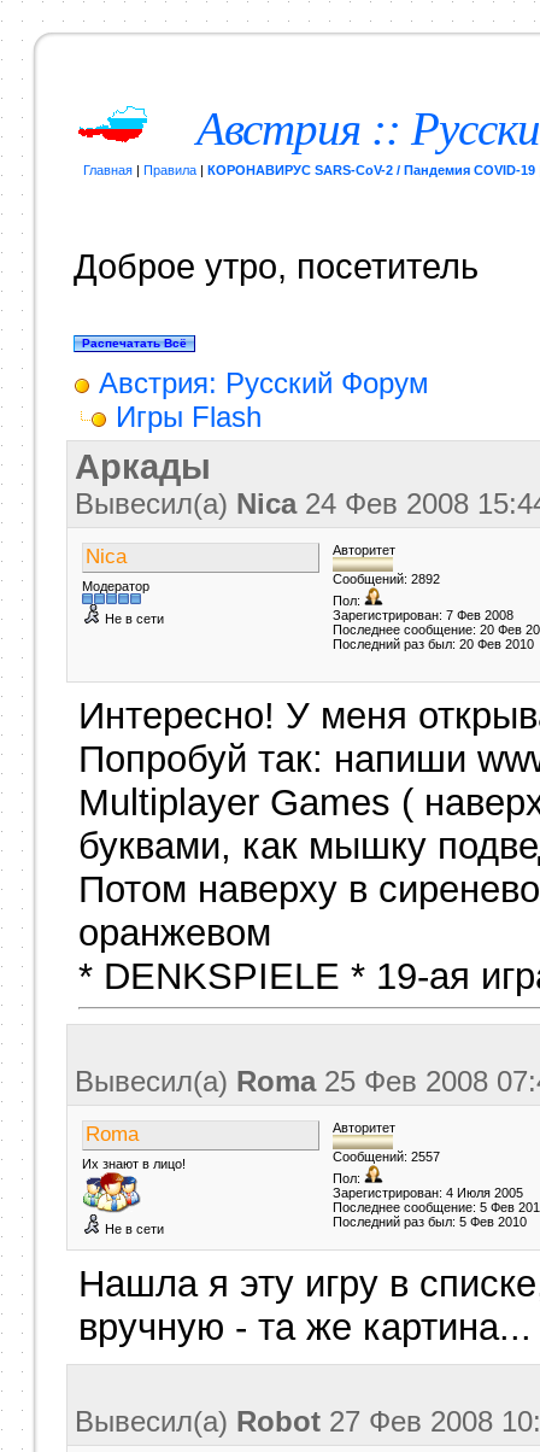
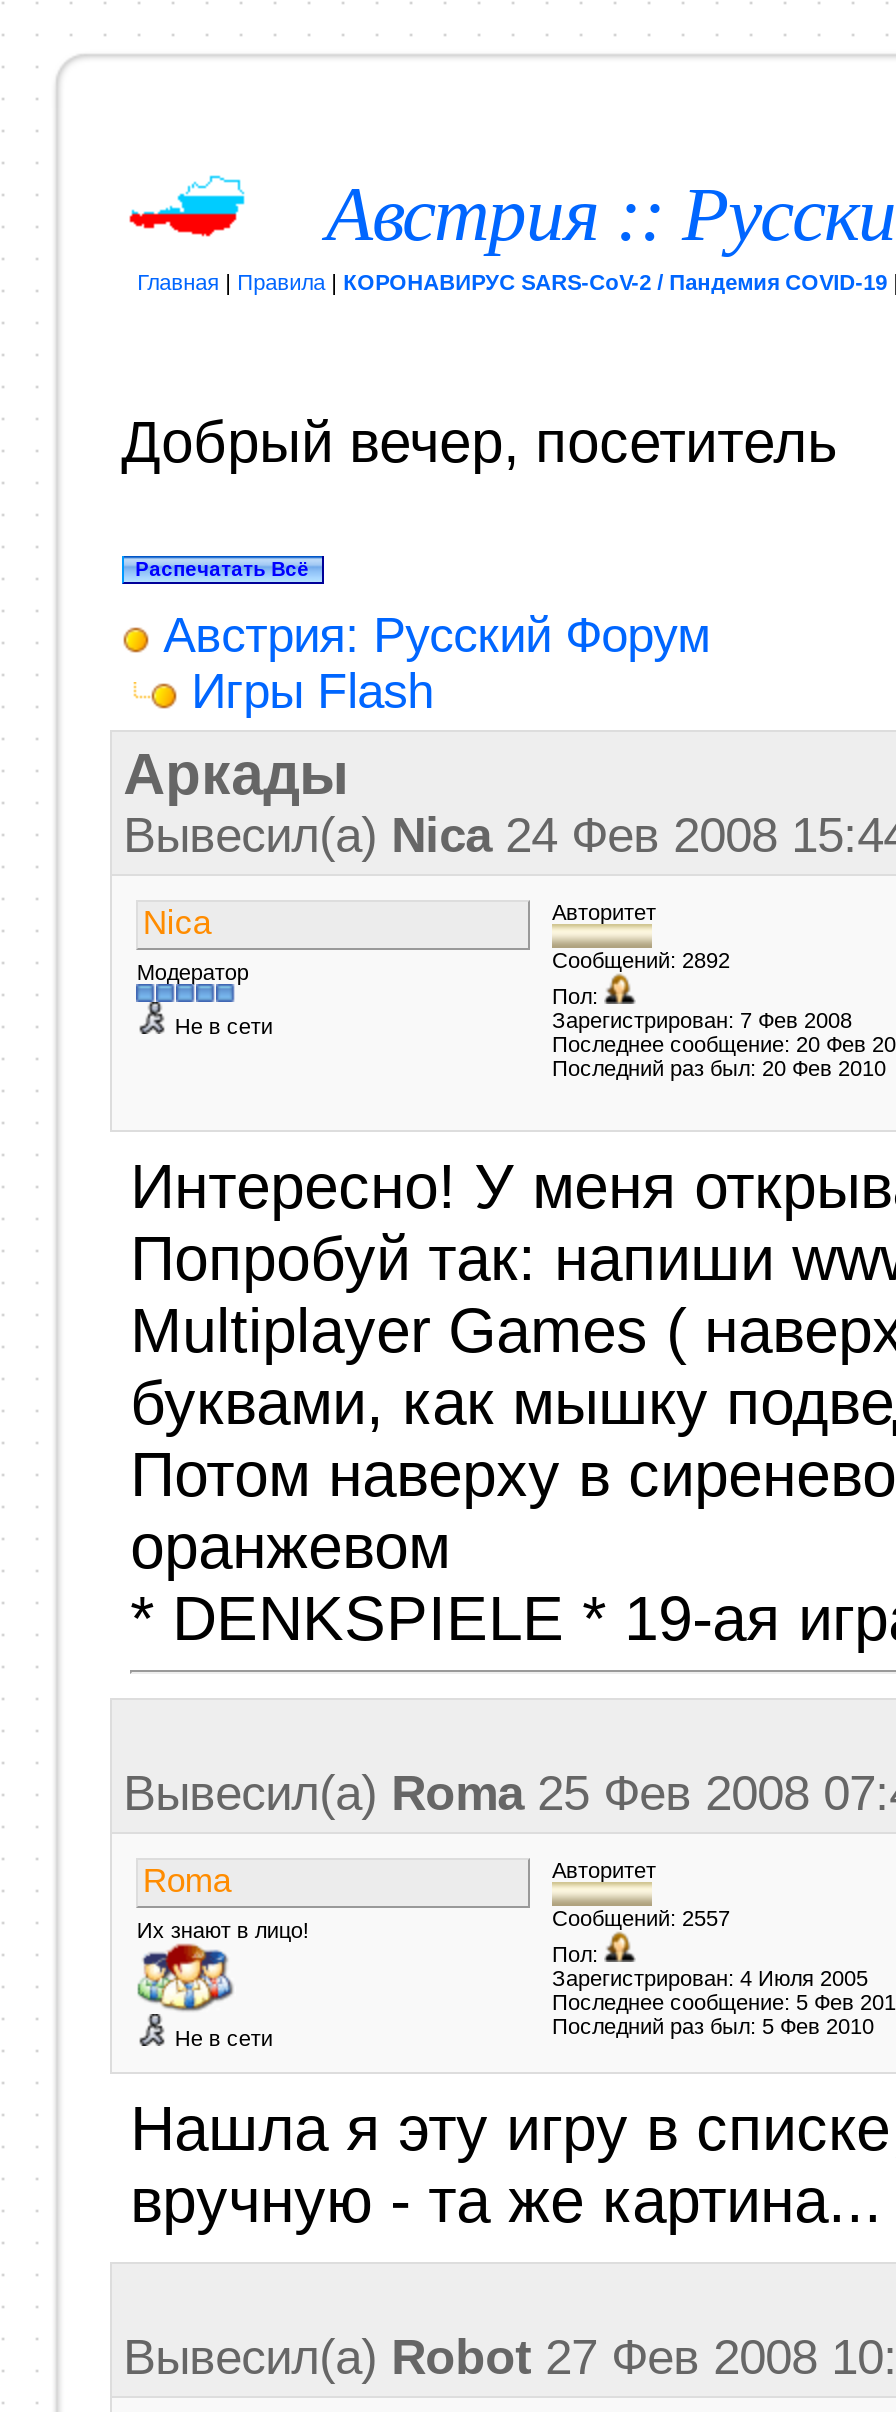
[73,247,478,286] Доброе утро, посетитель -> [121,410,837,474] Добрый вечер, посетитель

